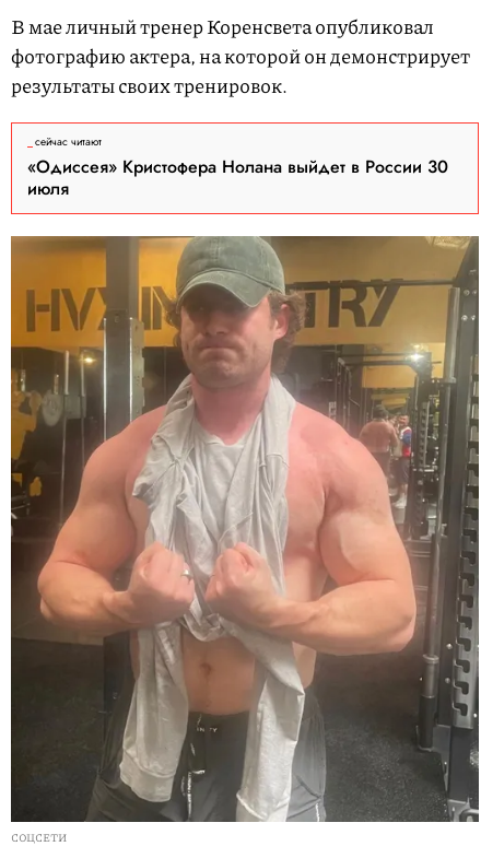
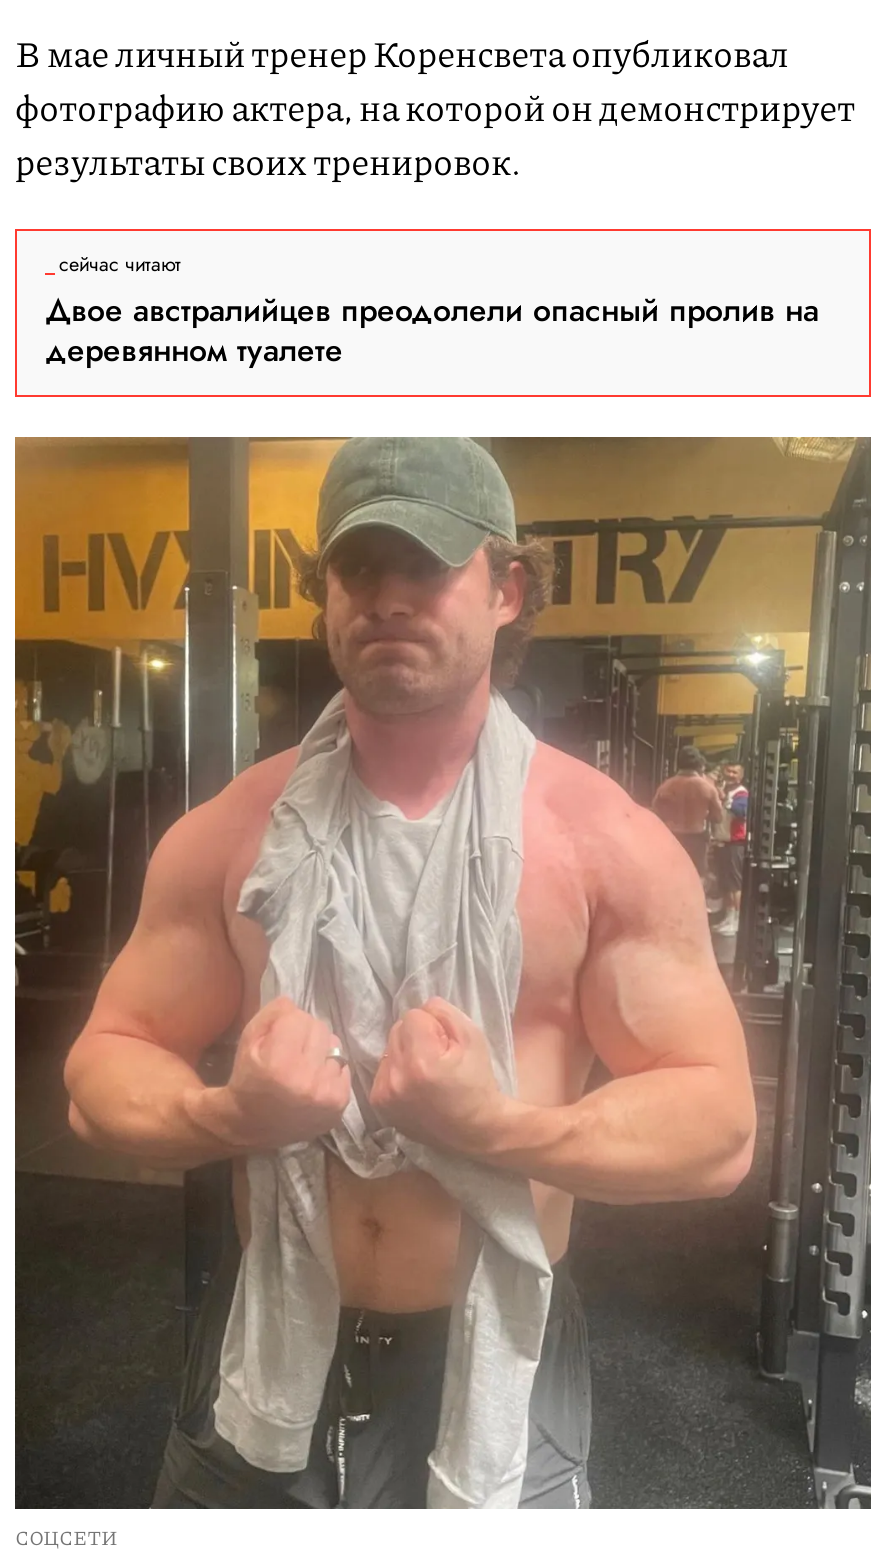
[27,154,448,201] «Одиссея» Кристофера Нолана выйдет в России 30 | июля -> [45,288,819,374] Двое австралийцев преодолели опасный пролив на | деревянном туалете

